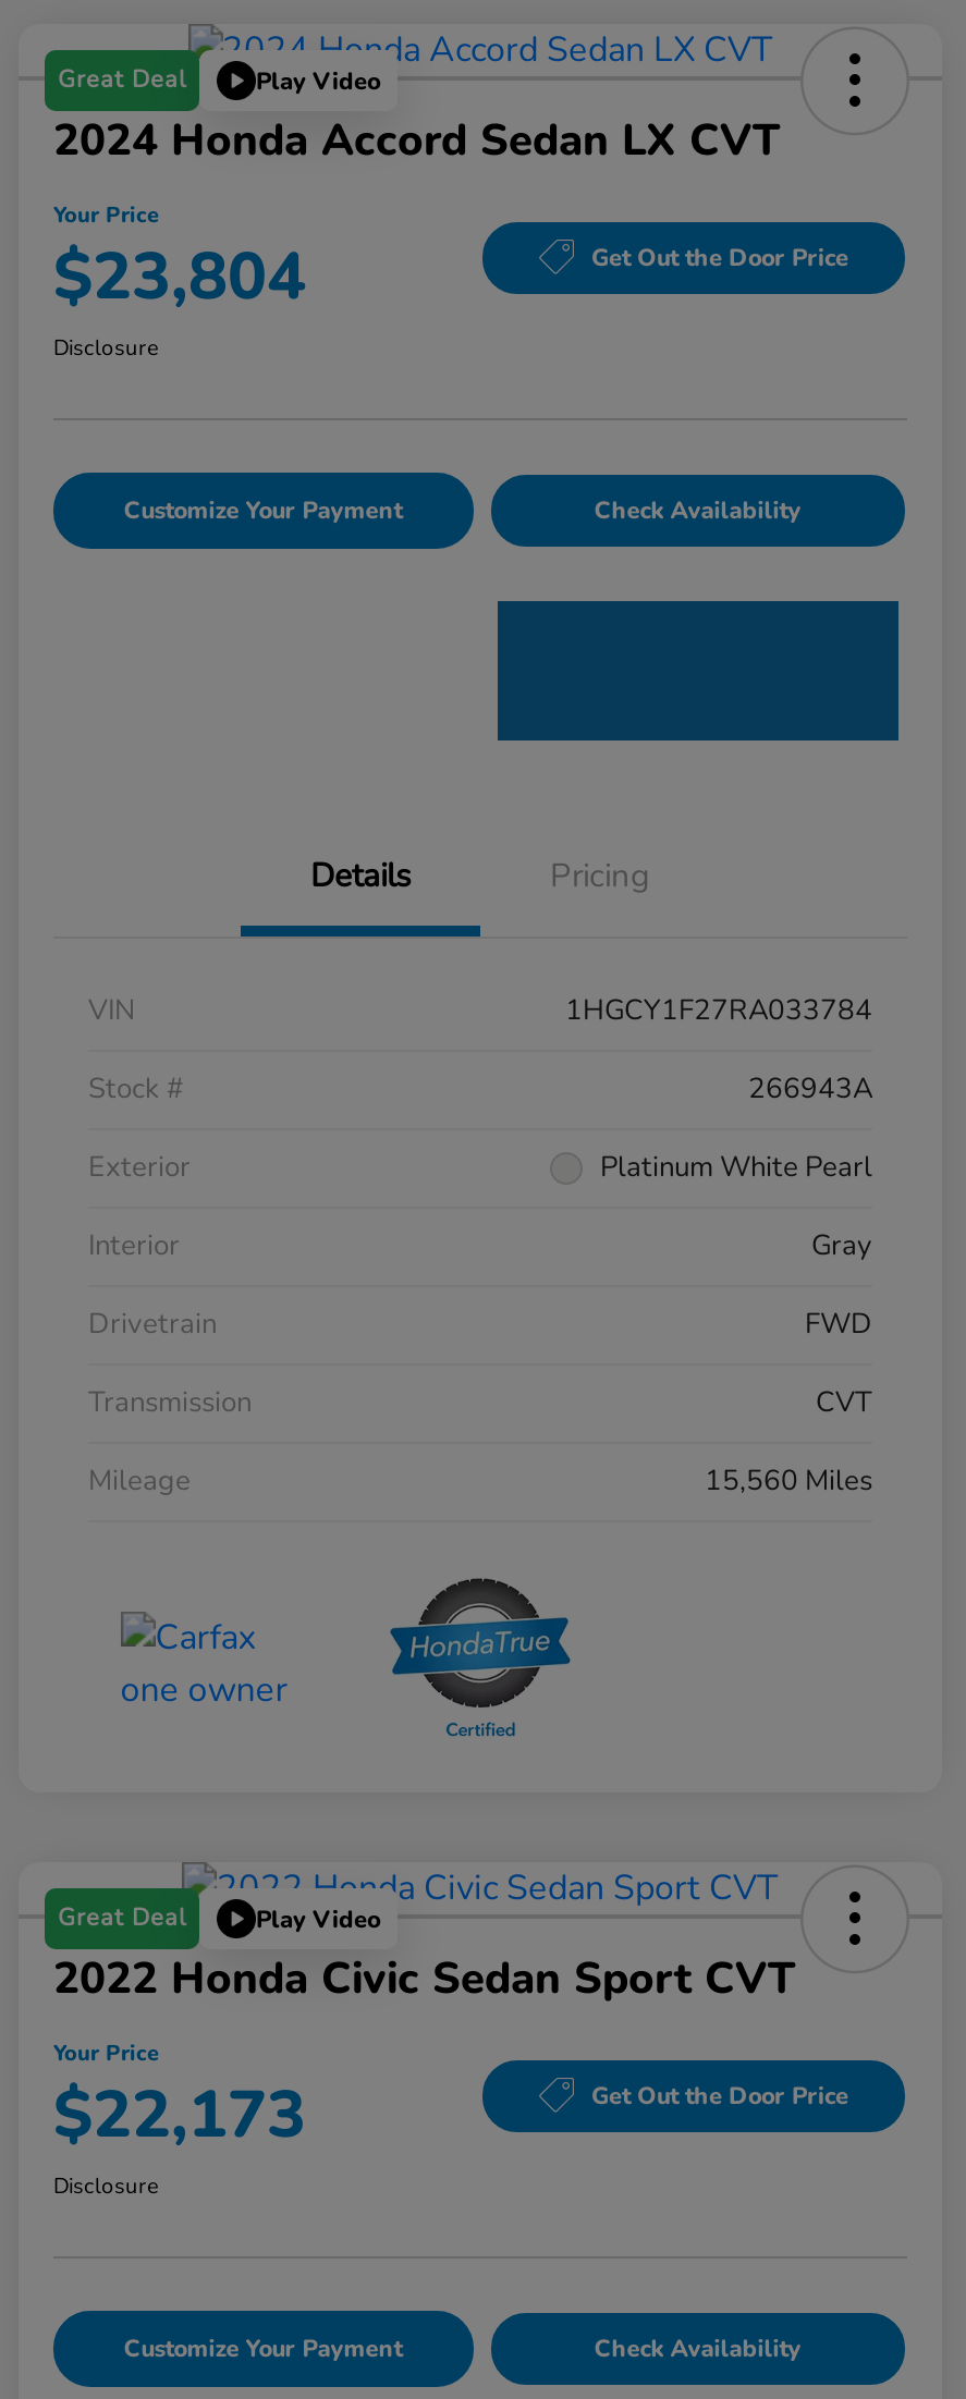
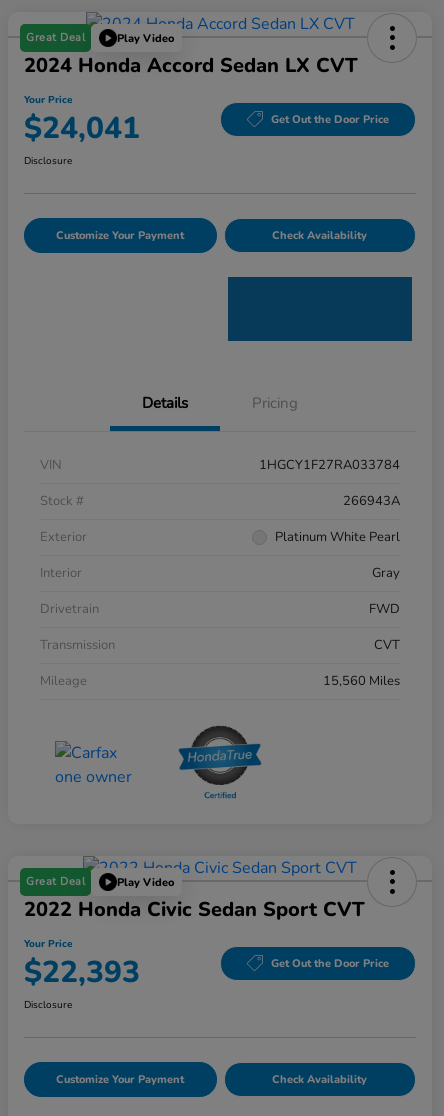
[53,233,306,323] $23,804 -> [24,108,140,149] $24,041
[53,2072,306,2161] $22,173 -> [24,952,140,993] $22,393

